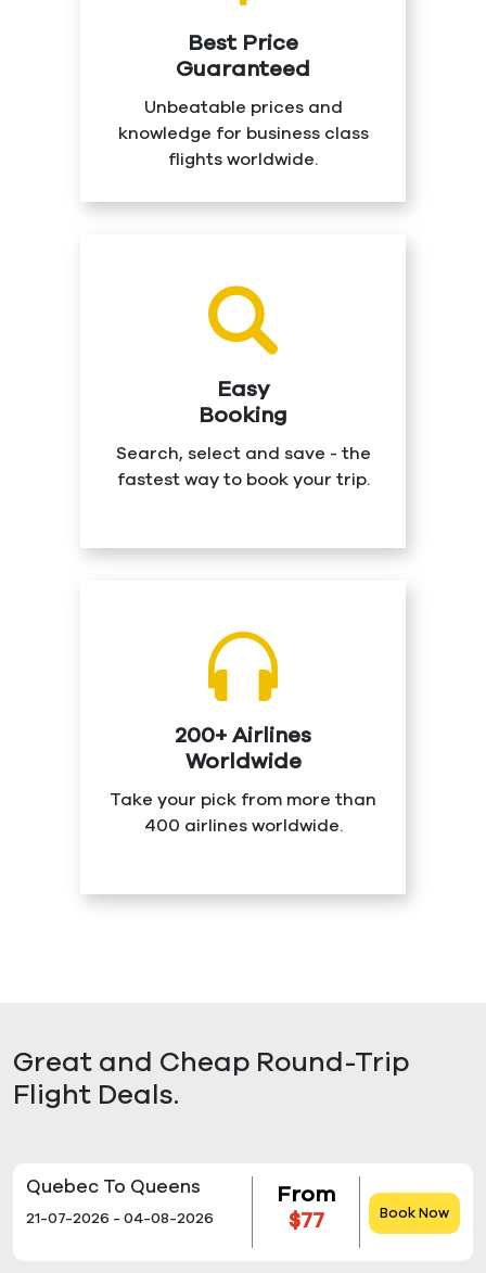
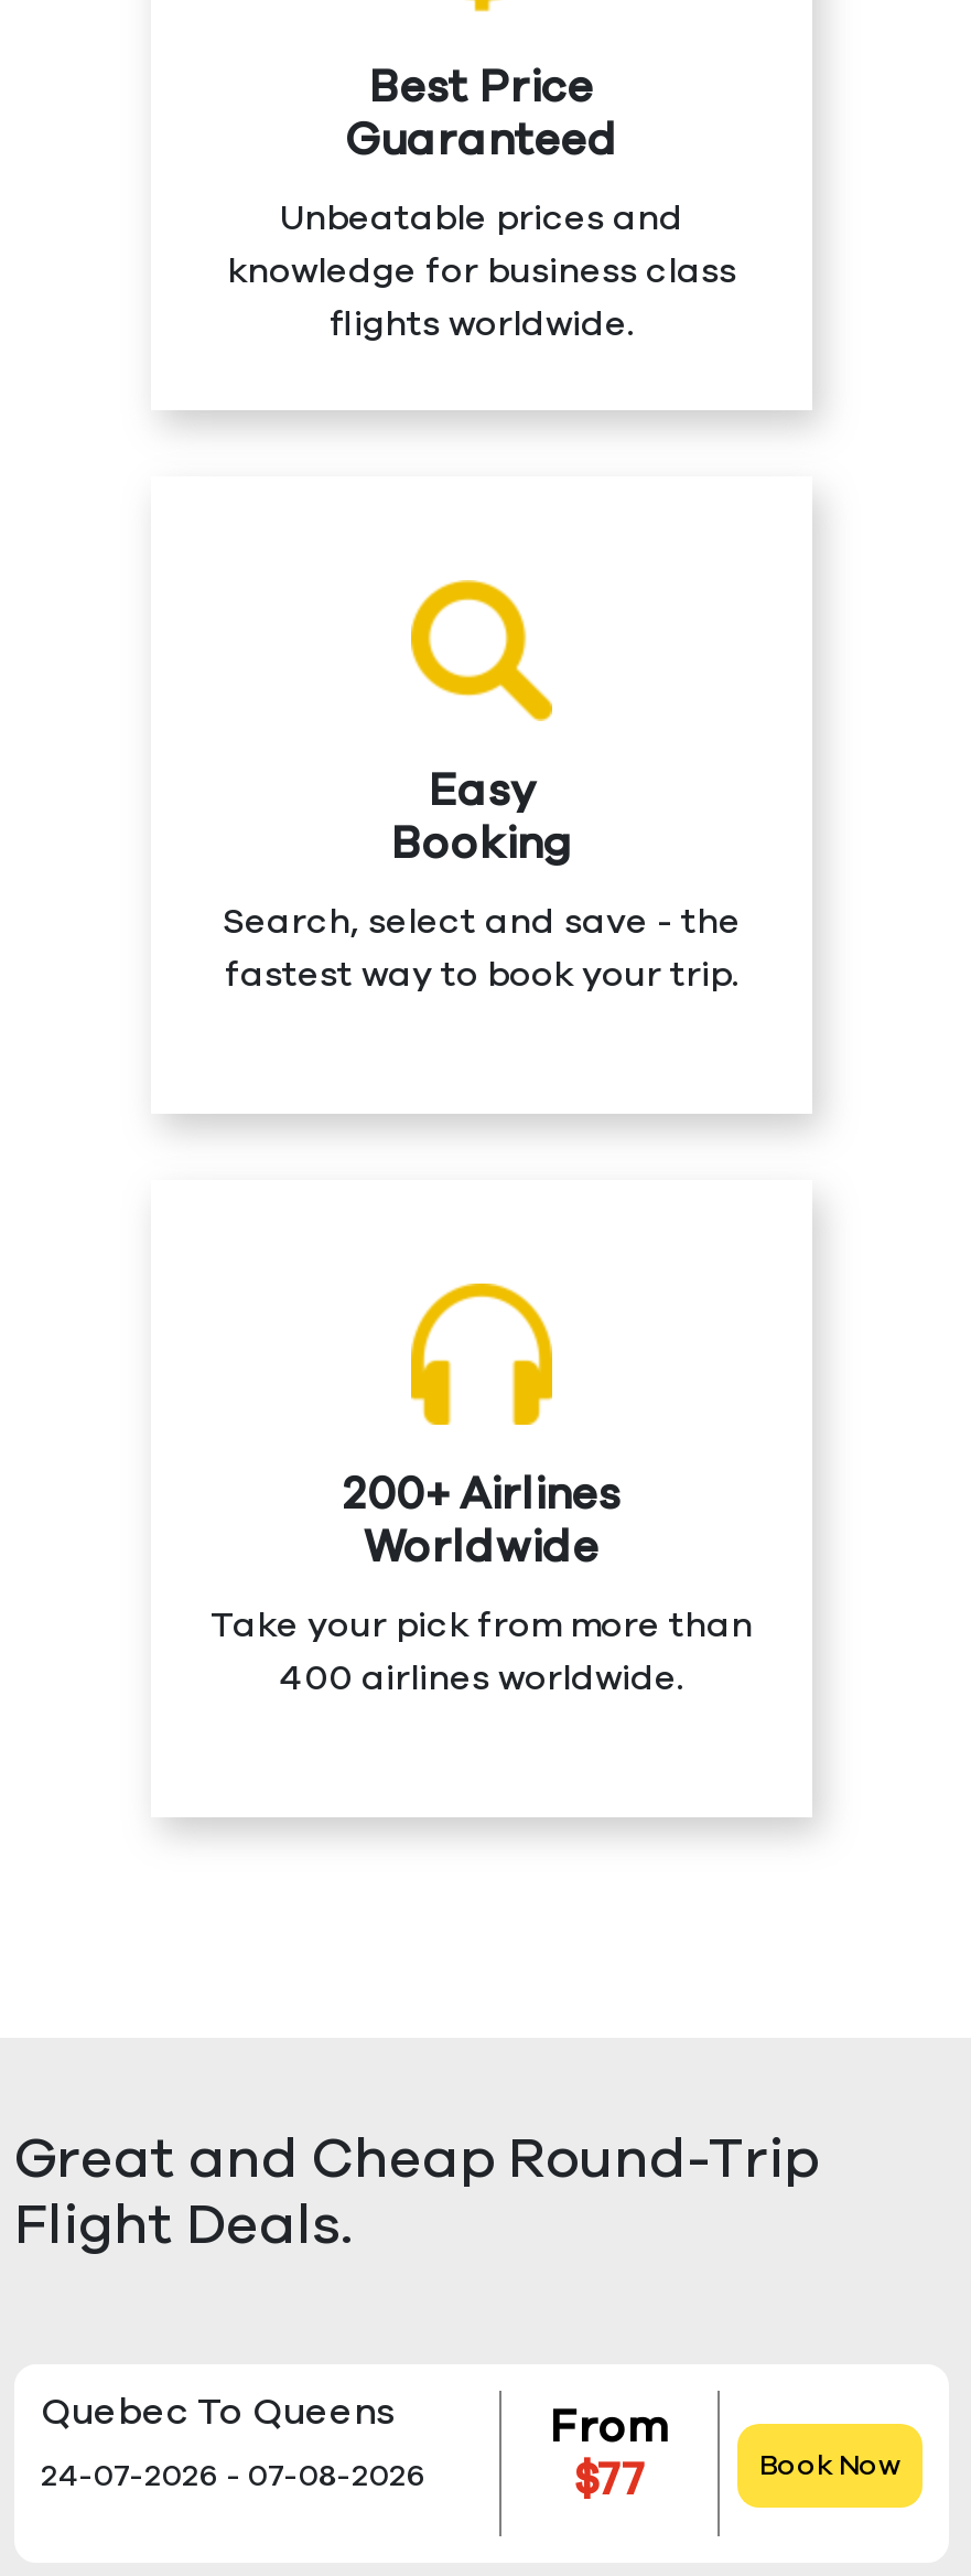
[26,1208,214,1229] 21-07-2026 - 04-08-2026 -> [41,2456,427,2498] 24-07-2026 - 07-08-2026

